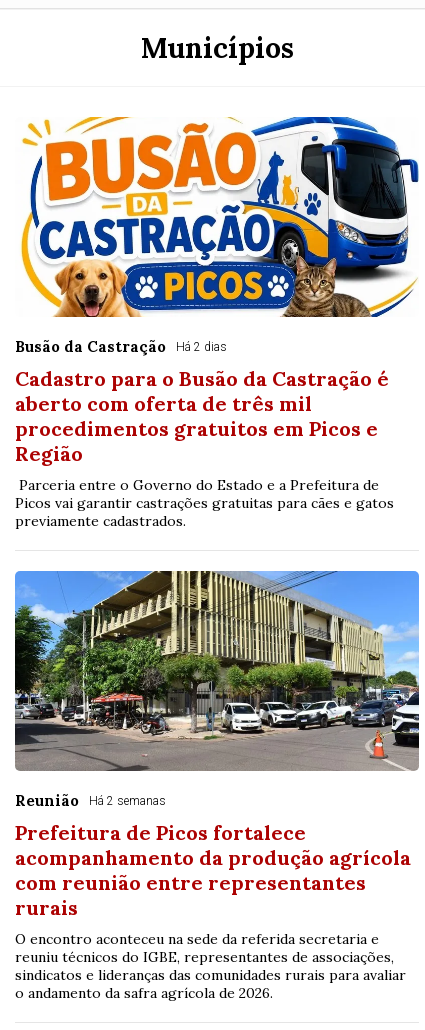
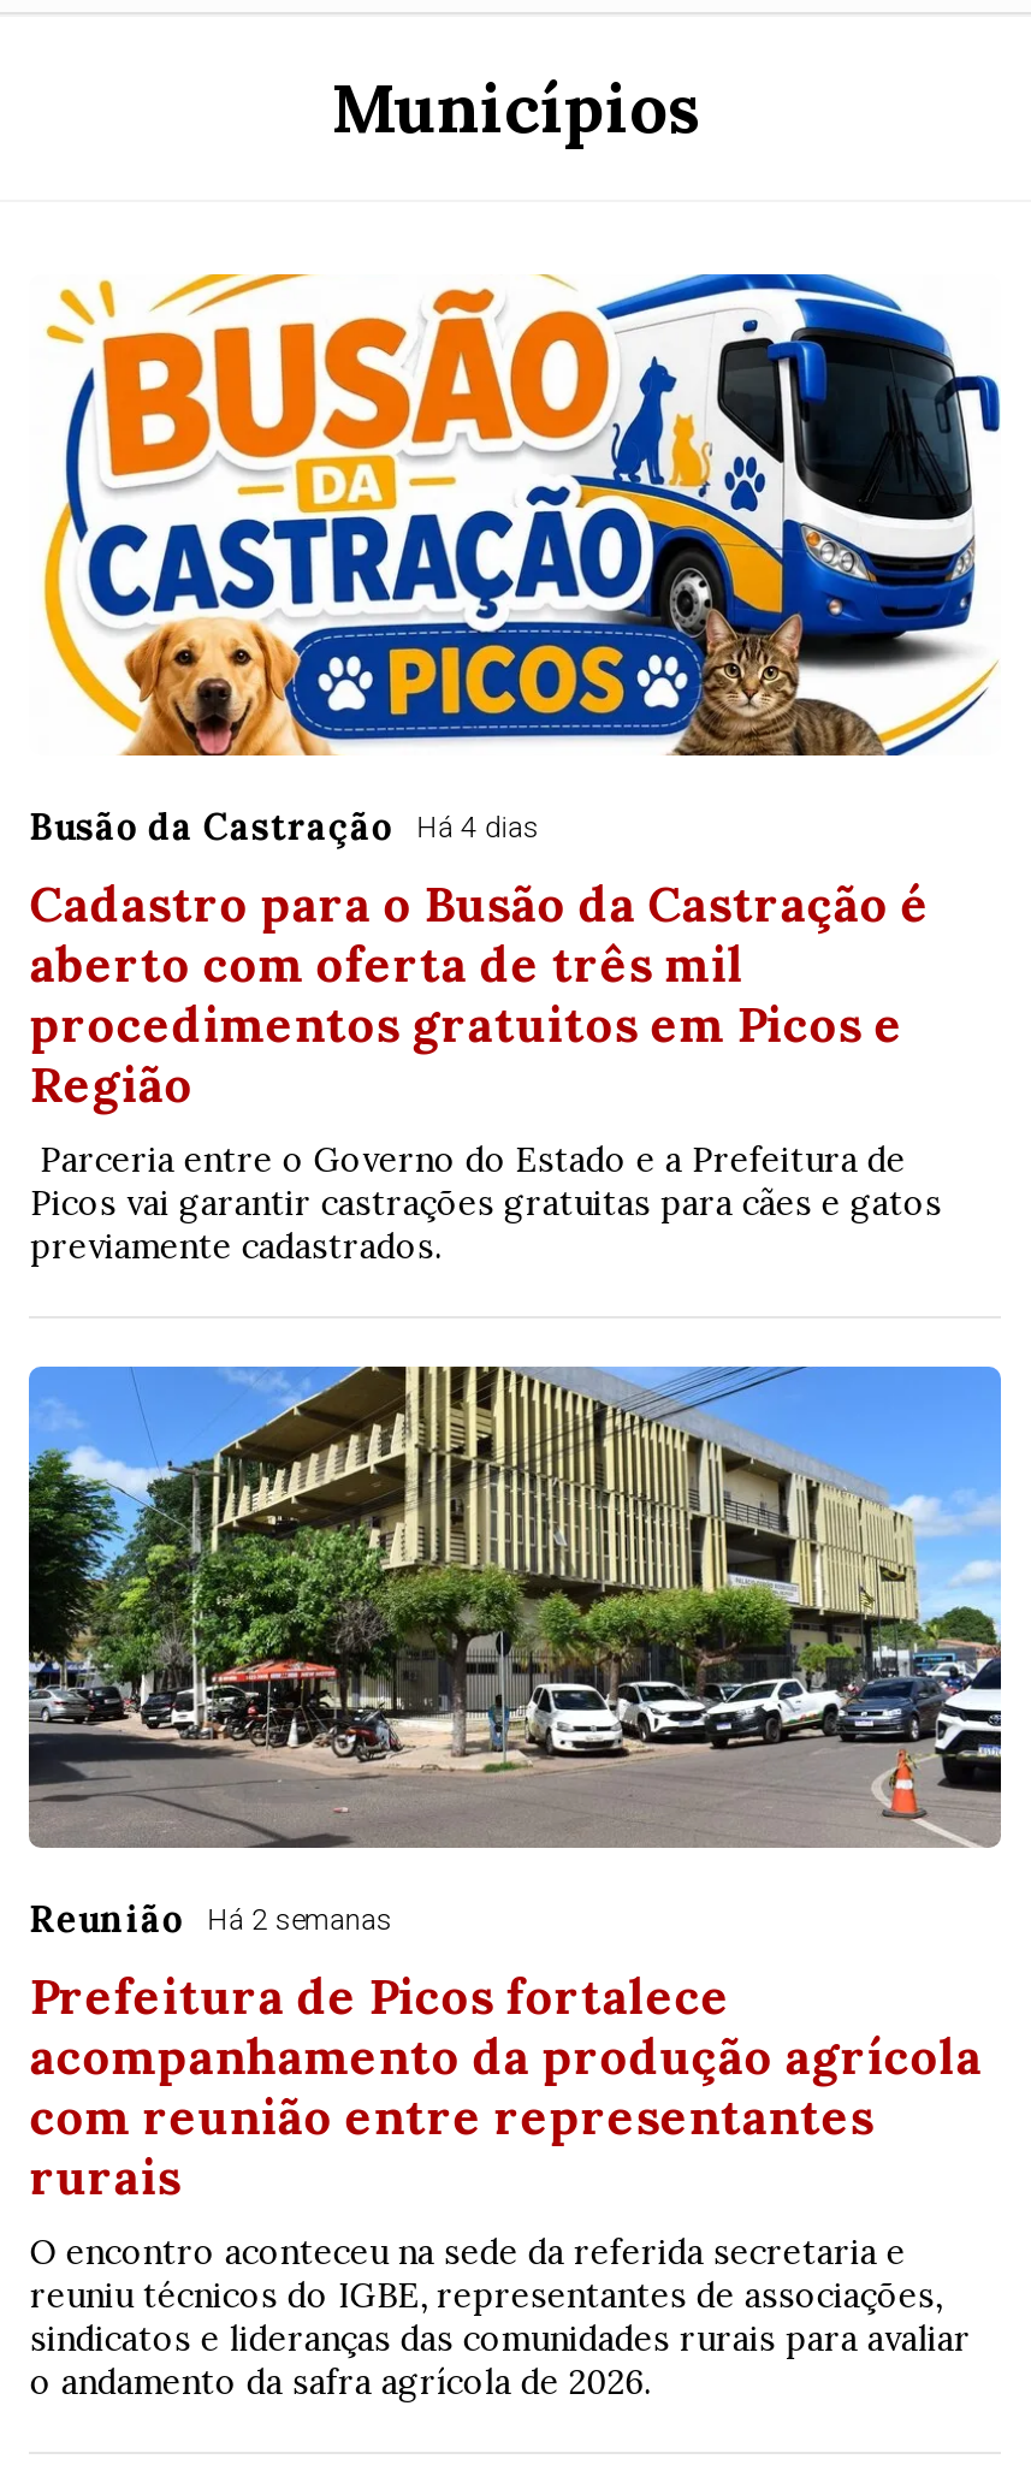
[15,337,227,356] Busão da Castração Há 2 dias -> [30,804,540,849] Busão da Castração Há 4 dias

